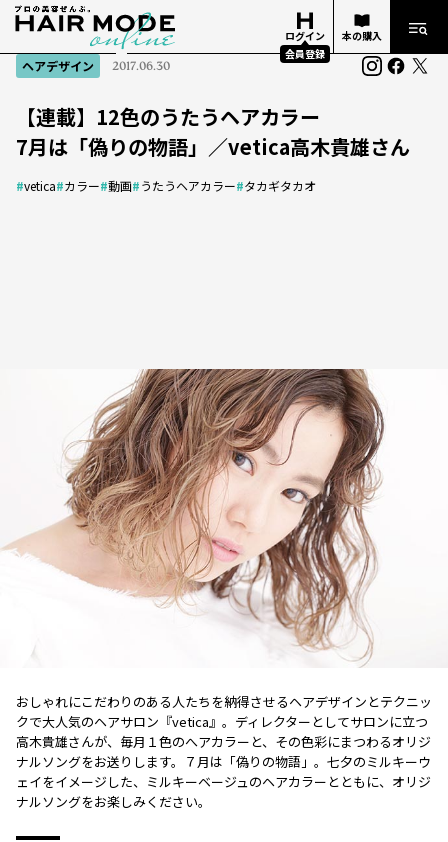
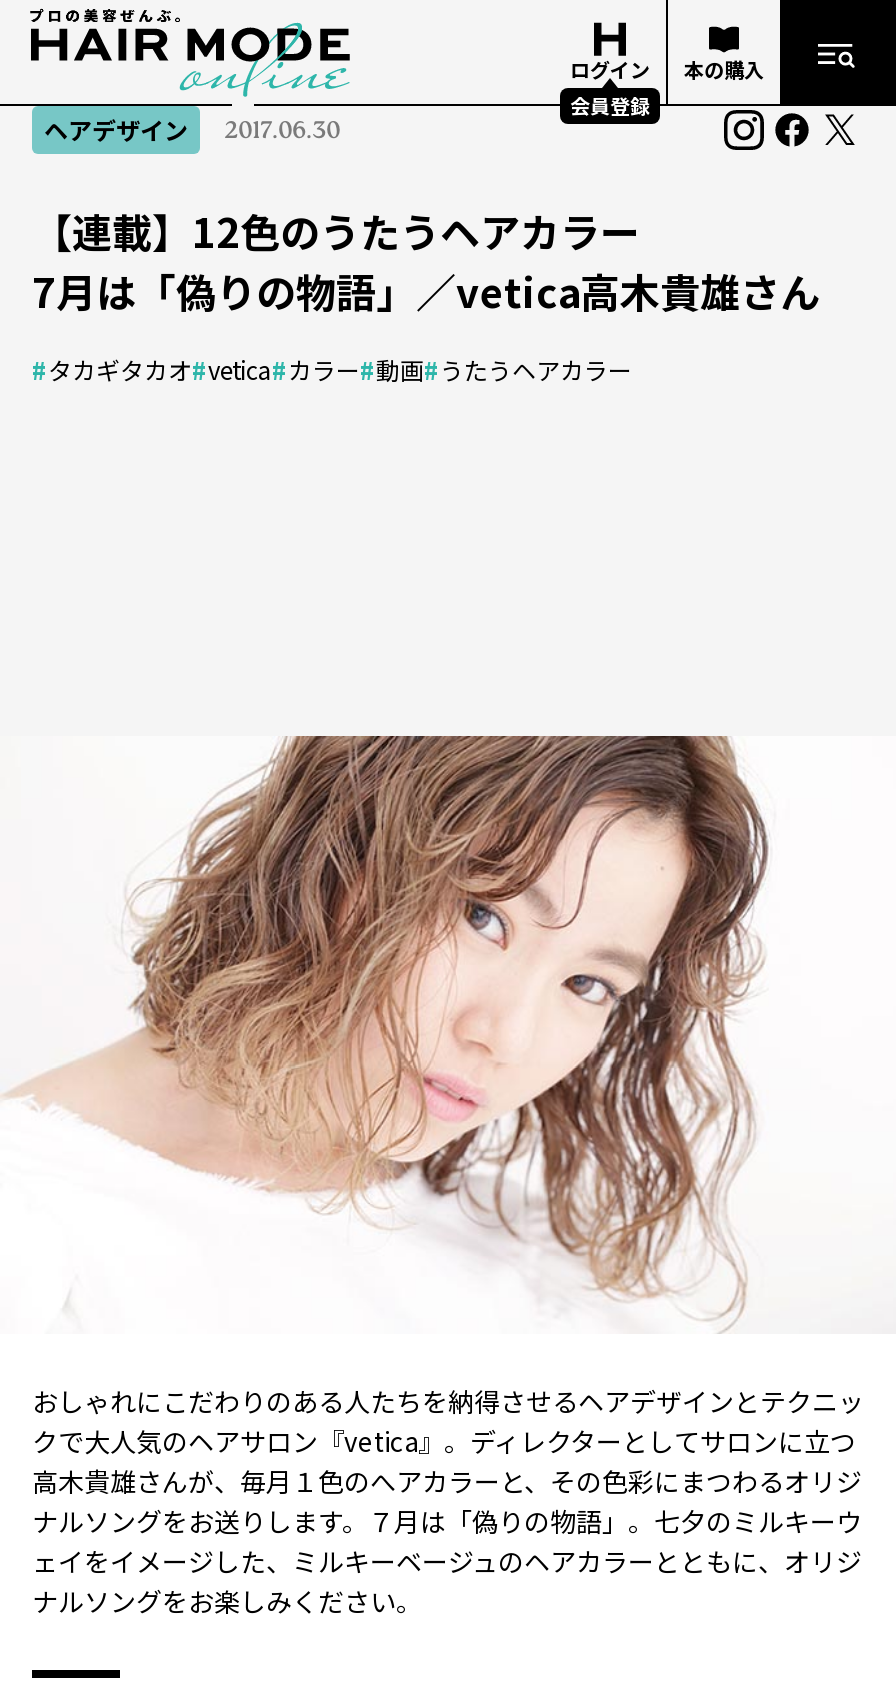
[16,177,316,194] #vetica#カラー#動画#うたうヘアカラー#タカギタカオ -> [32,352,632,386] #タカギタカオ#vetica#カラー#動画#うたうヘアカラー

